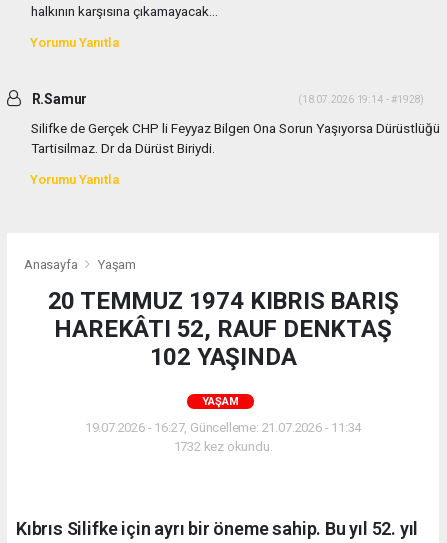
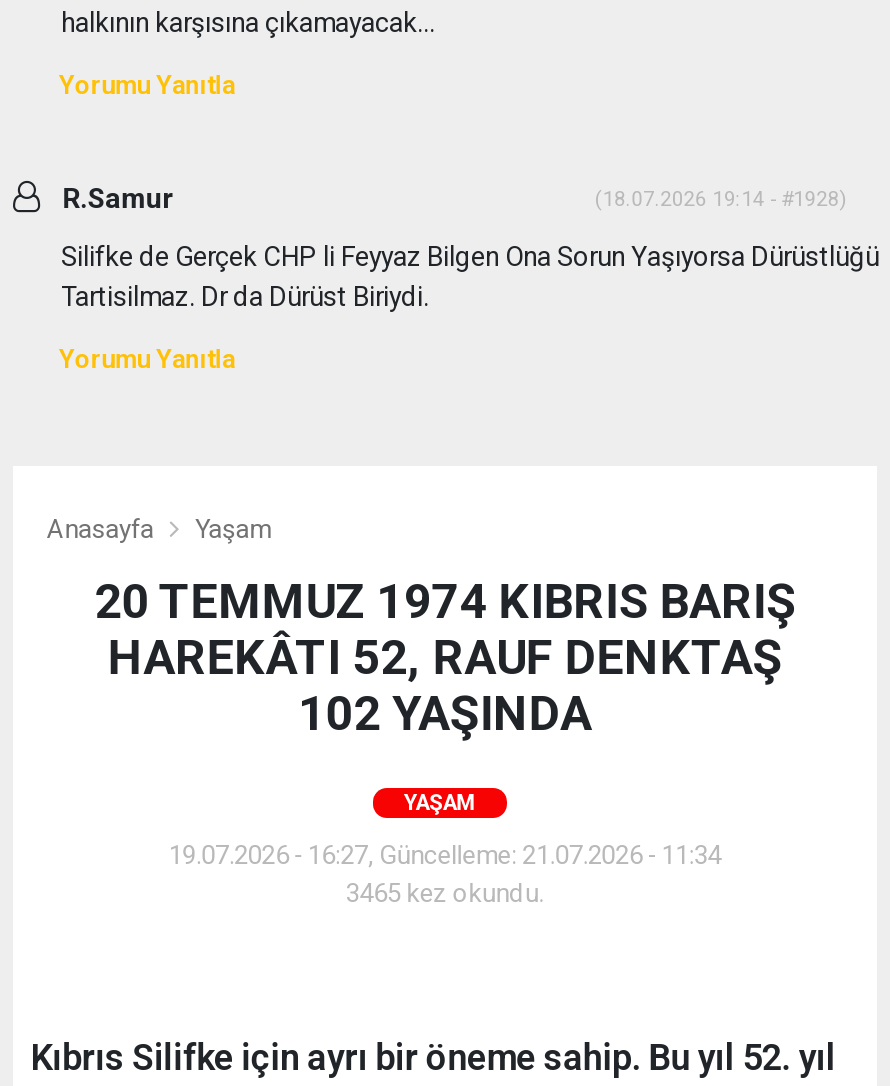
[173,439,272,454] 1732 kez okundu. -> [346,878,544,908] 3465 kez okundu.

